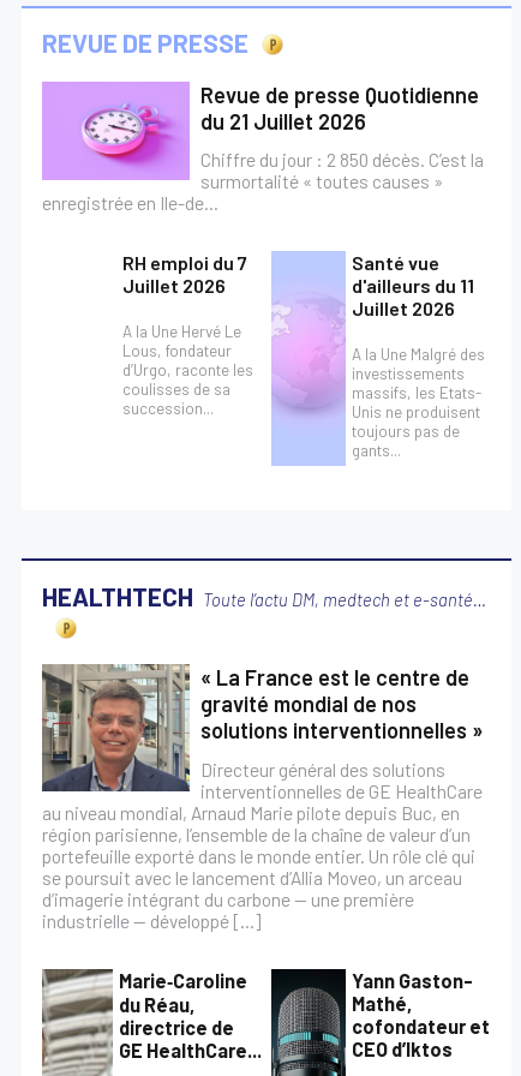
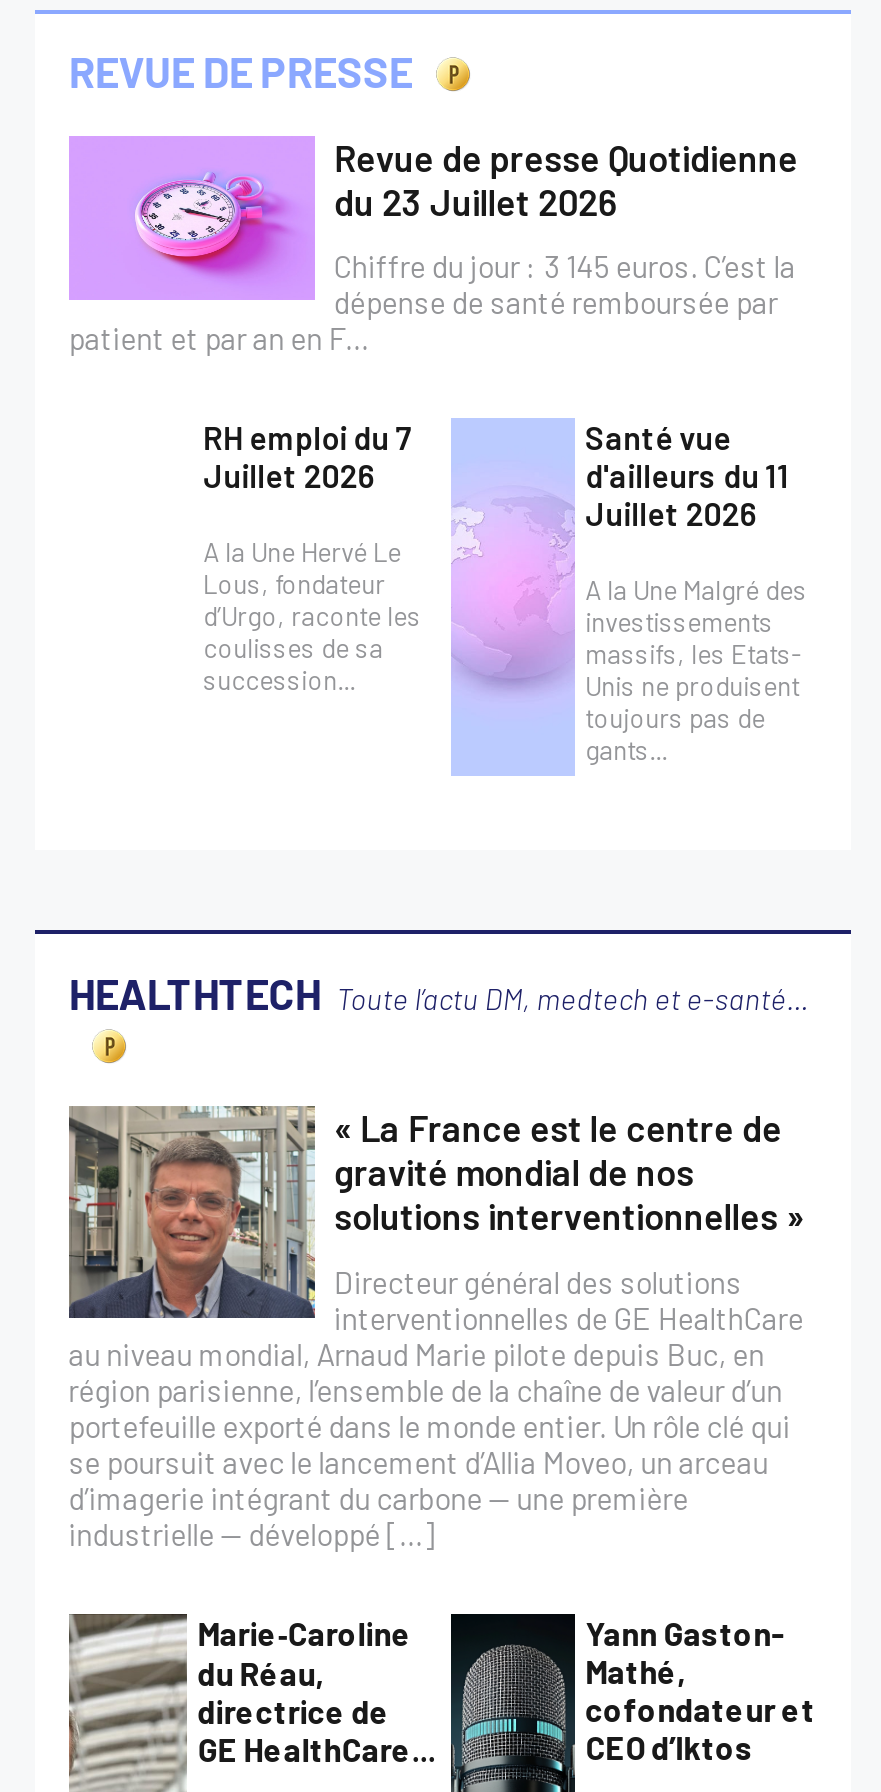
[201,108,367,134] du 21 Juillet 2026 -> [334,180,618,224] du 23 Juillet 2026
[42,149,484,214] Chiffre du jour : 2 850 décès. C’est la | surmortalité « toutes causes » | enregistrée en Ile-de... -> [69,248,796,356] Chiffre du jour : 3 145 euros. C’est la | dépense de santé remboursée par | patient et par an en F...

